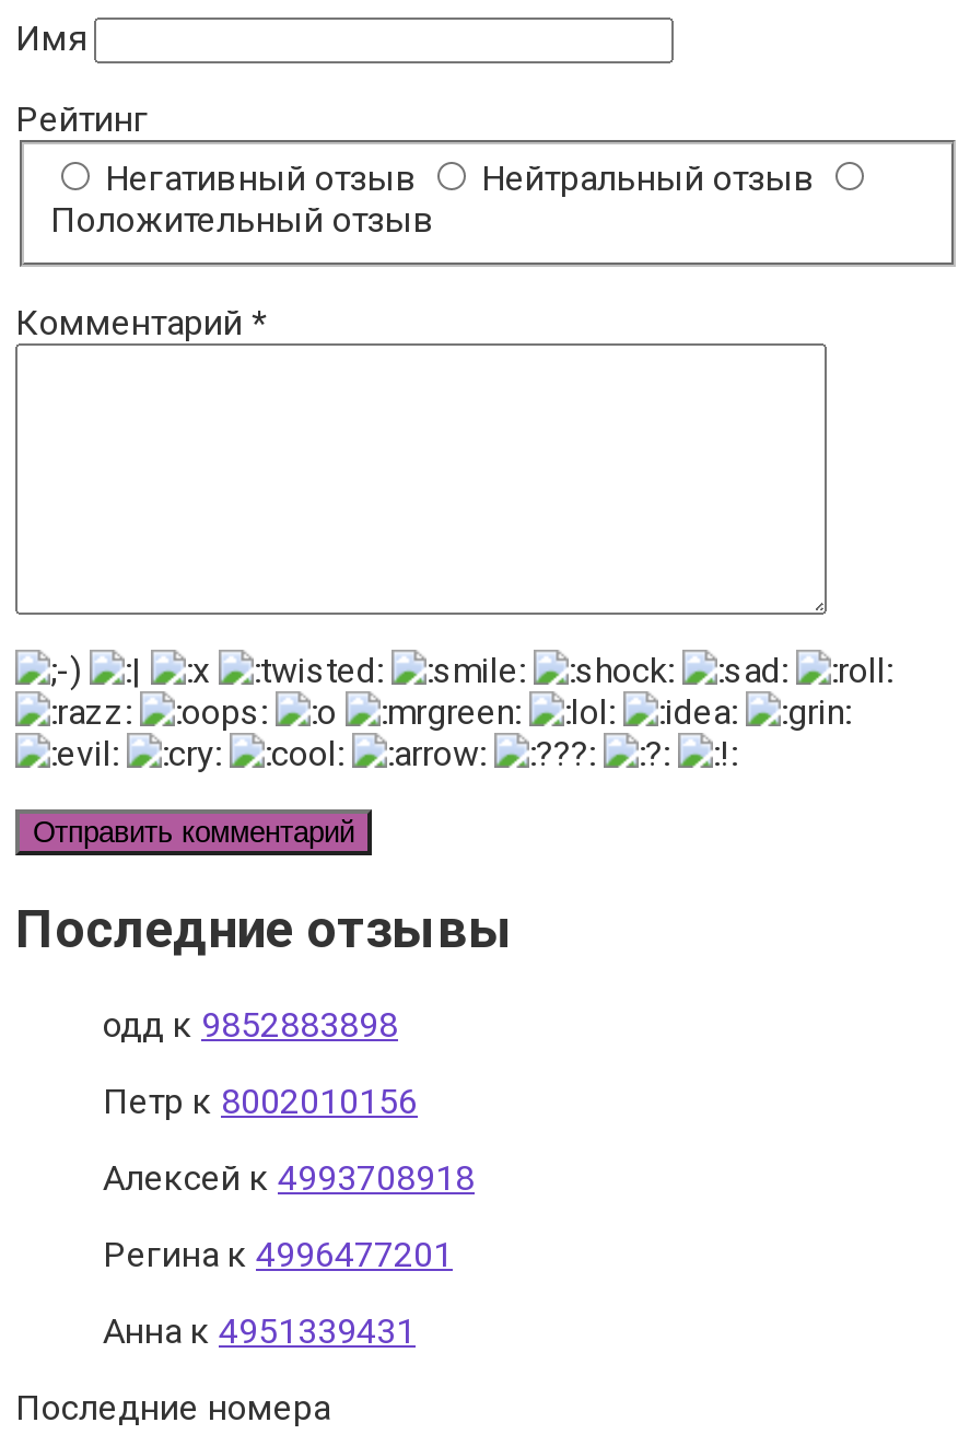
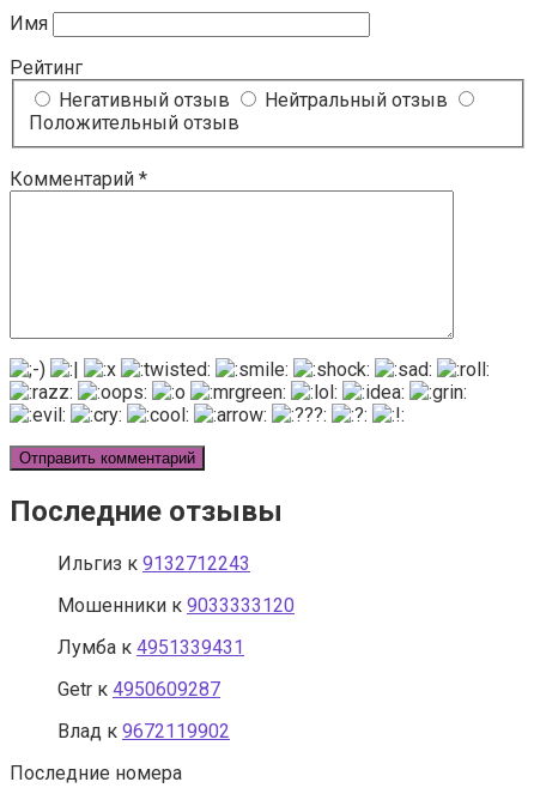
[103,1004,398,1046] одд к 9852883898 -> [57,552,250,575] Ильгиз к 9132712243
[103,1081,418,1122] Петр к 8002010156 -> [57,594,295,617] Мошенники к 9033333120
[103,1157,475,1199] Алексей к 4993708918 -> [57,636,244,659] Лумба к 4951339431
[103,1234,453,1276] Регина к 4996477201 -> [57,678,220,701] Getr к 4950609287
[103,1311,416,1352] Анна к 4951339431 -> [57,720,230,743] Влад к 9672119902

